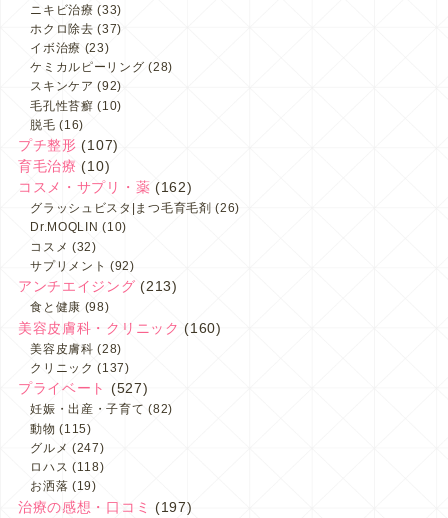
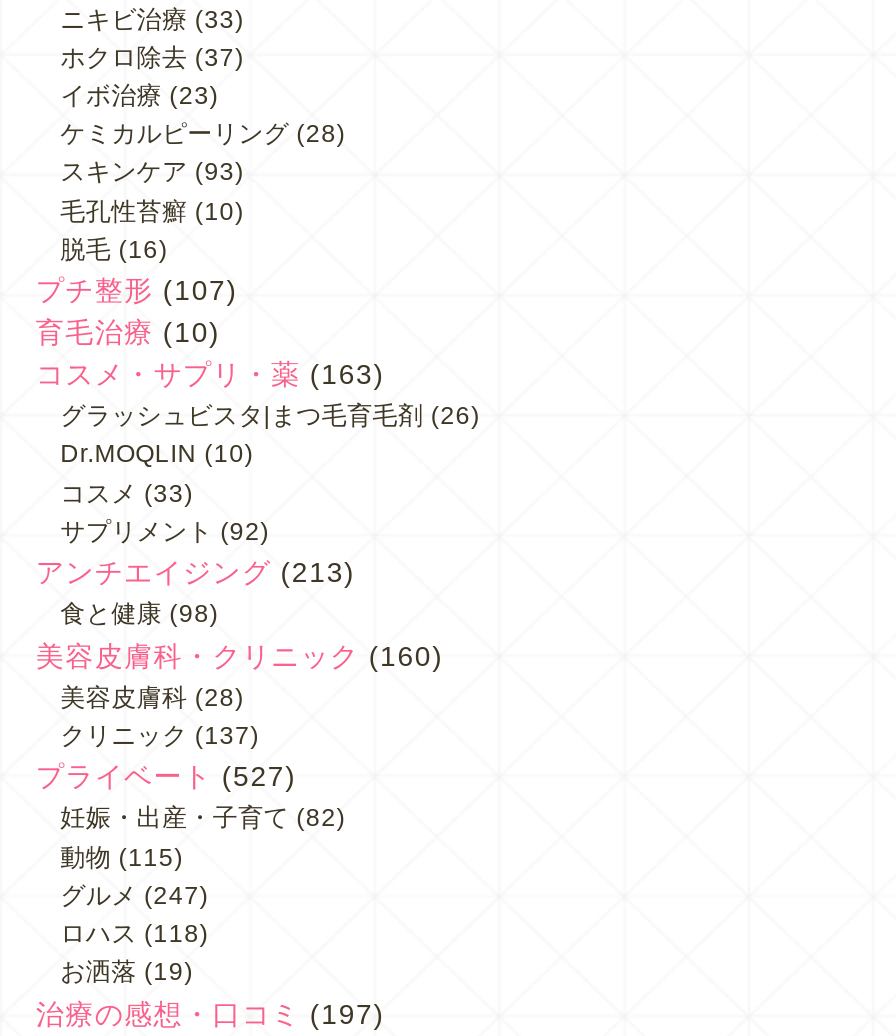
[30,79,122,93] スキンケア(92) -> [60,159,244,187] スキンケア(93)
[18,179,192,195] コスメ・サプリ・薬(162) -> [36,358,385,390] コスメ・サプリ・薬(163)
[30,240,97,254] コスメ(32) -> [60,479,194,507] コスメ(33)

